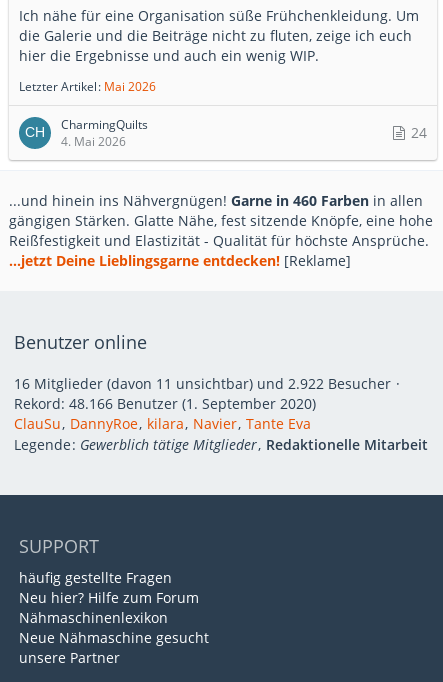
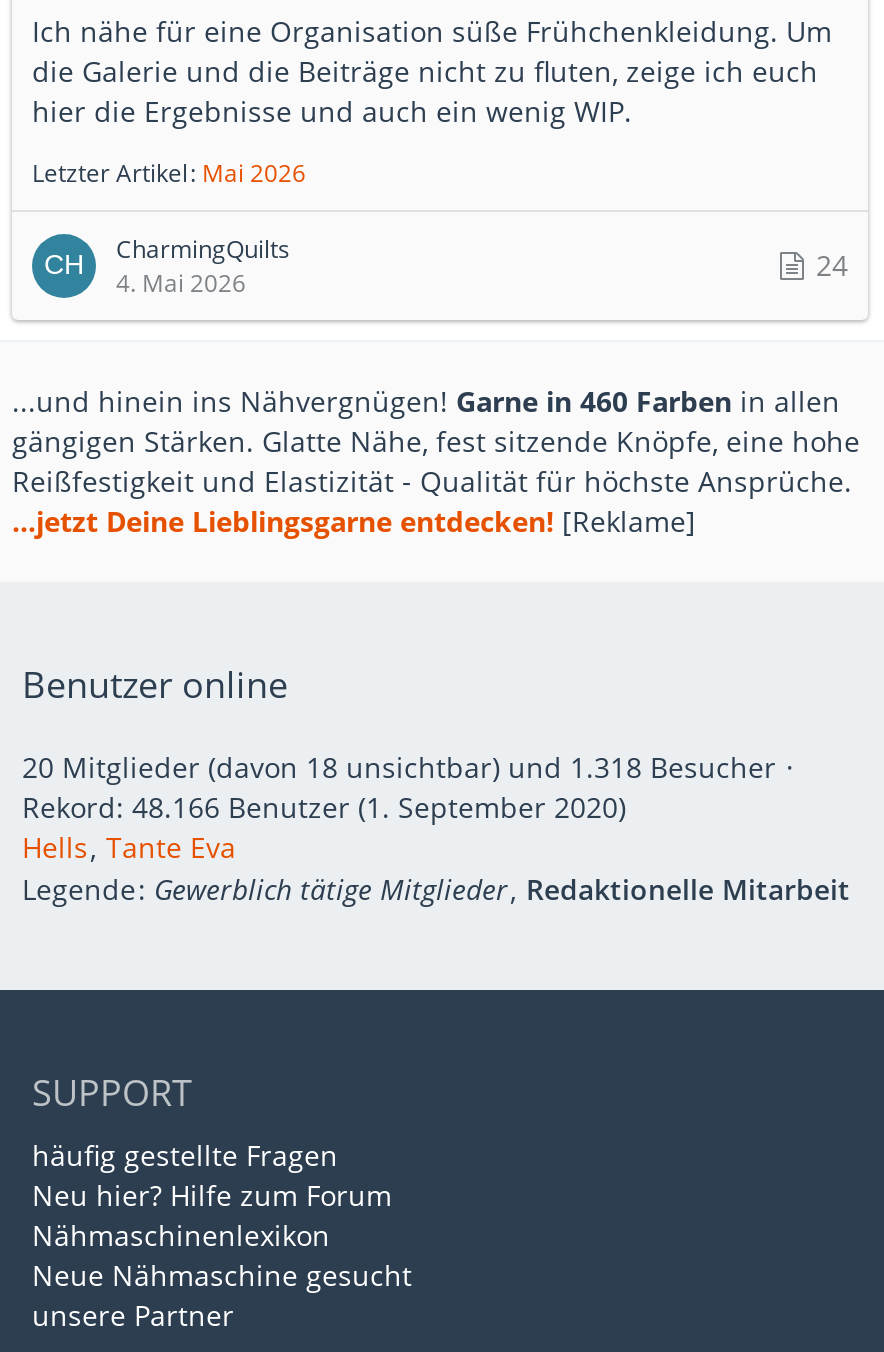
[14,374,391,393] 16 Mitglieder (davon 11 unsichtbar) und 2.922 Besucher -> [22,748,776,786] 20 Mitglieder (davon 18 unsichtbar) und 1.318 Besucher
[14,414,311,433] ClauSu DannyRoe kilara Navier Tante Eva -> [22,828,236,866] Hells Tante Eva

